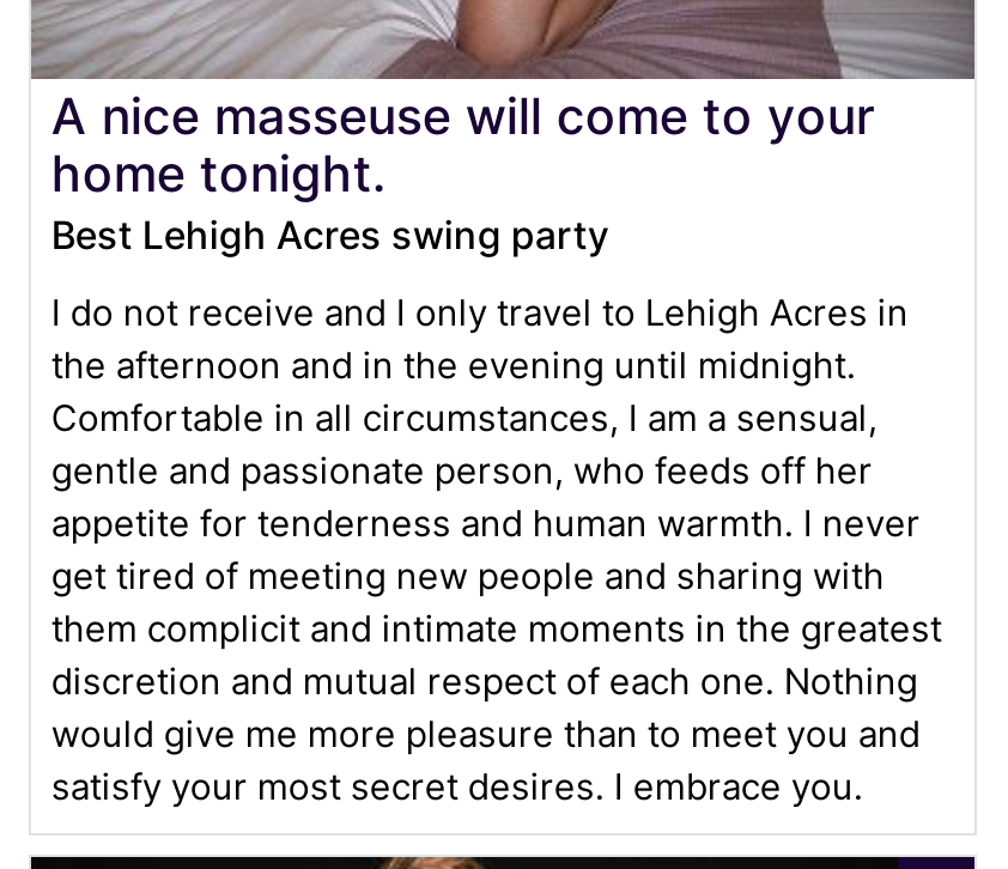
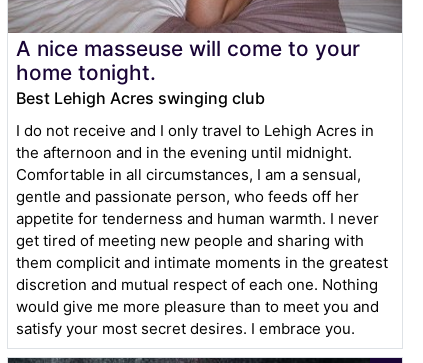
[51,210,609,258] Best Lehigh Acres swing party -> [16,88,265,108] Best Lehigh Acres swinging club

